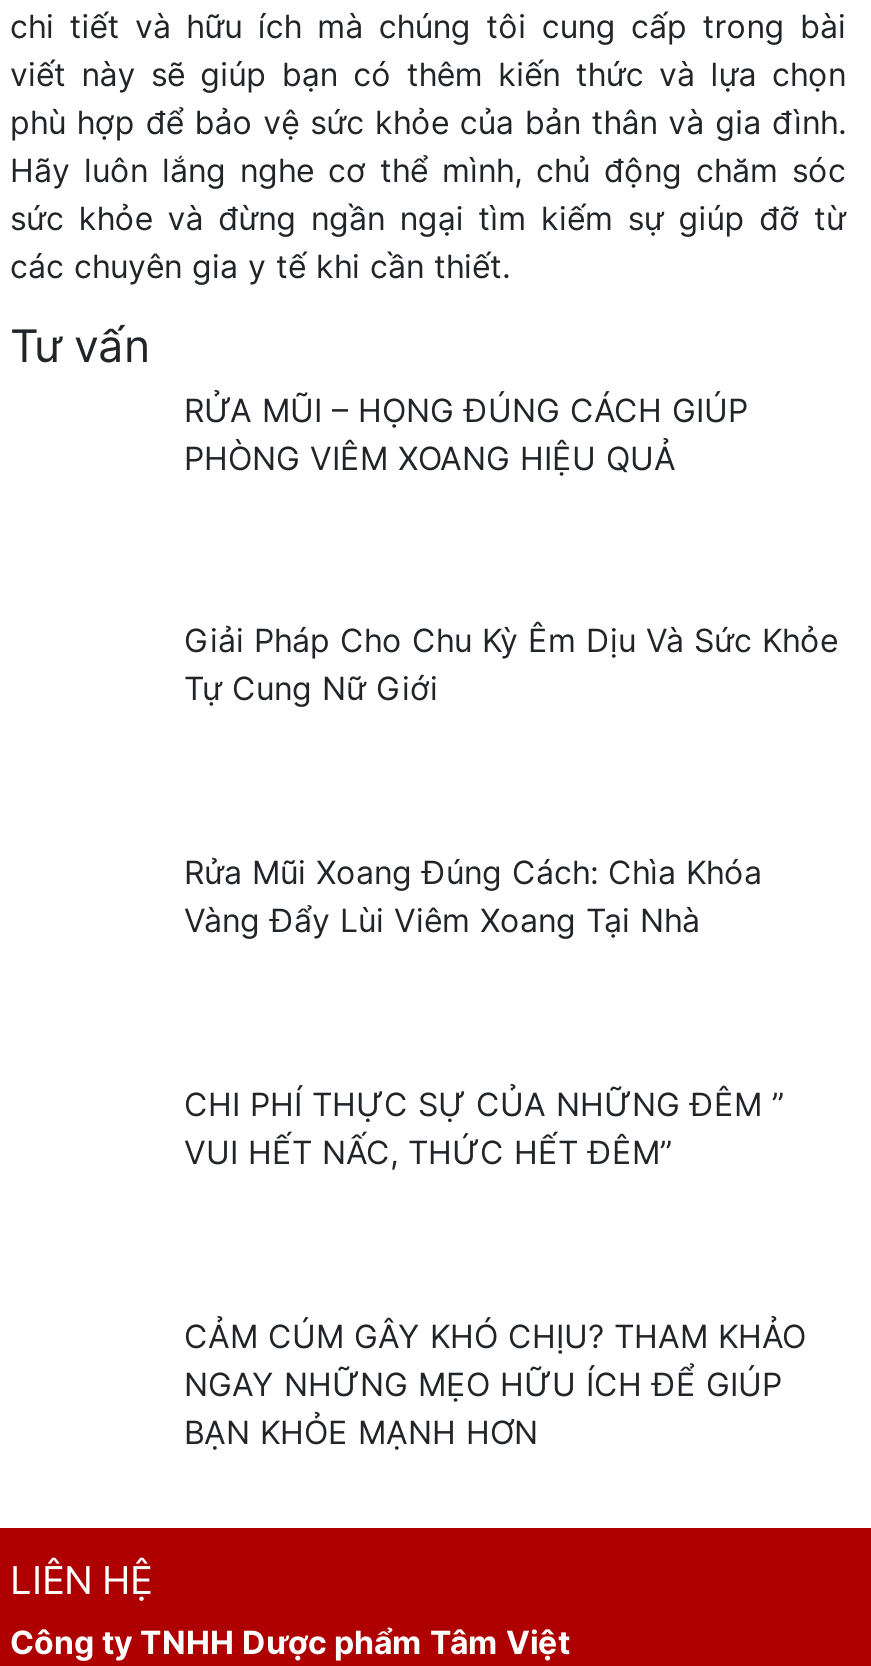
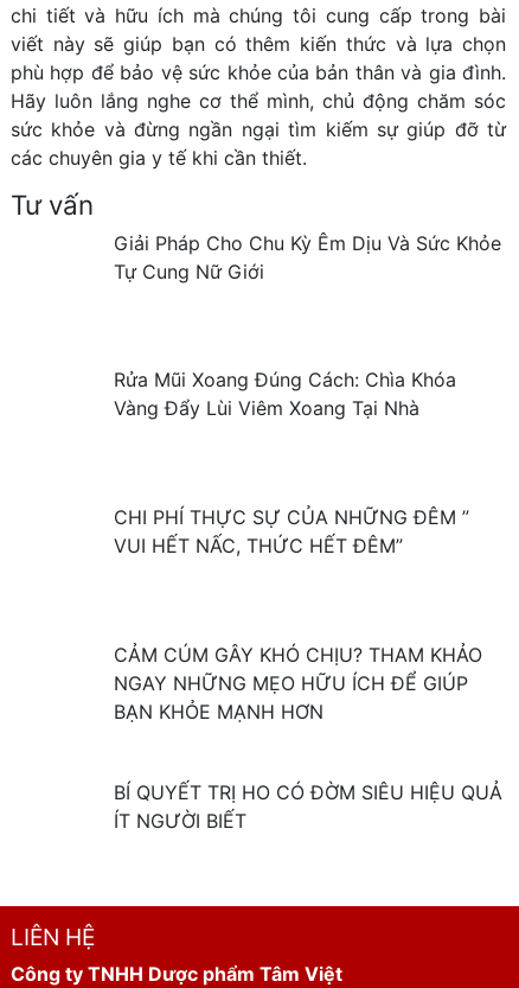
[184,389,748,477] RỬA MŨI – HỌNG ĐÚNG CÁCH GIÚP | PHÒNG VIÊM XOANG HIỆU QUẢ -> none
moved [184,621,838,1451] -> [114,231,501,723]: Giải Pháp Cho Chu Kỳ Êm Dịu Và Sức Khỏe | Tự Cung Nữ Giới | Rửa Mũi Xoang Đúng Cách: Chìa Khóa | ... | NGAY NHỮNG MẸO HỮU ÍCH ĐỂ GIÚP | BẠN KHỎE MẠNH HƠN
none -> [114,780,502,832] BÍ QUYẾT TRỊ HO CÓ ĐỜM SIÊU HIỆU QUẢ | ÍT NGƯỜI BIẾT

